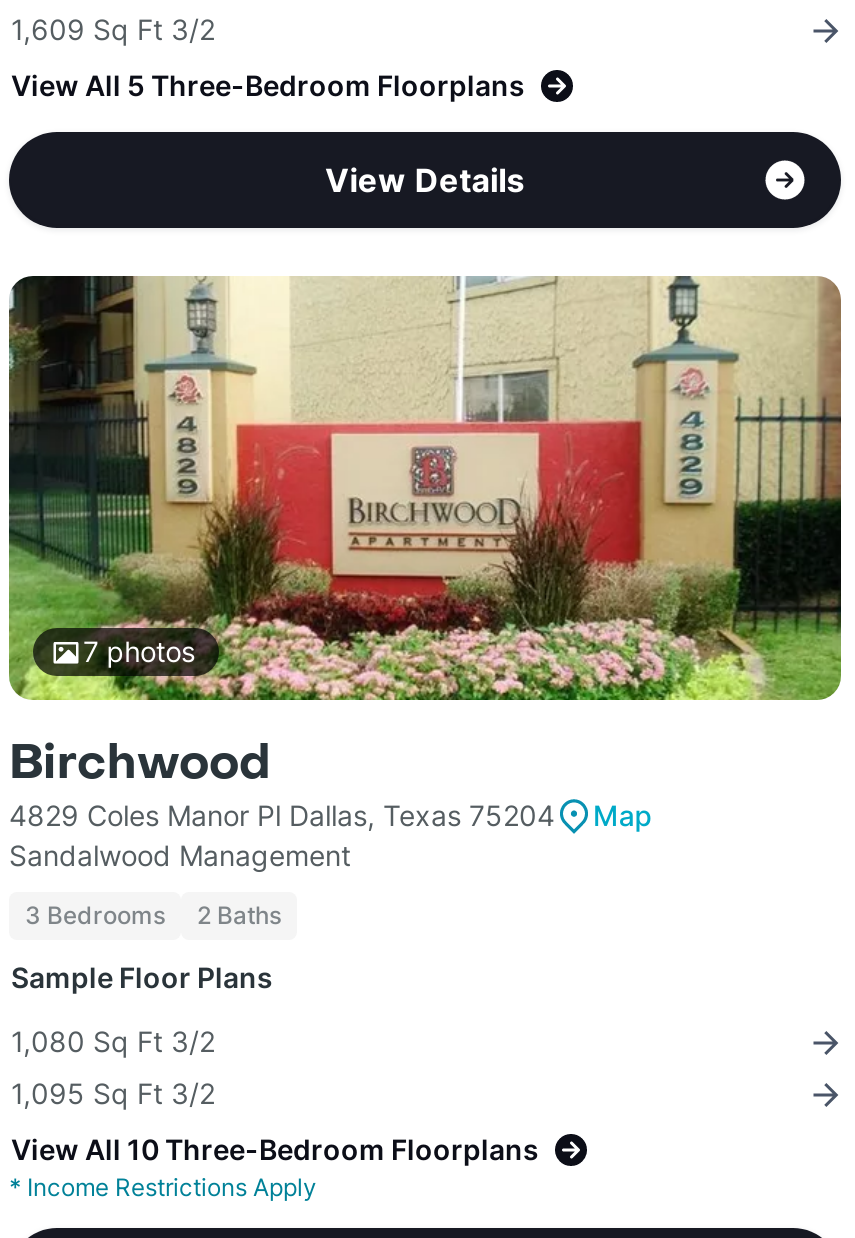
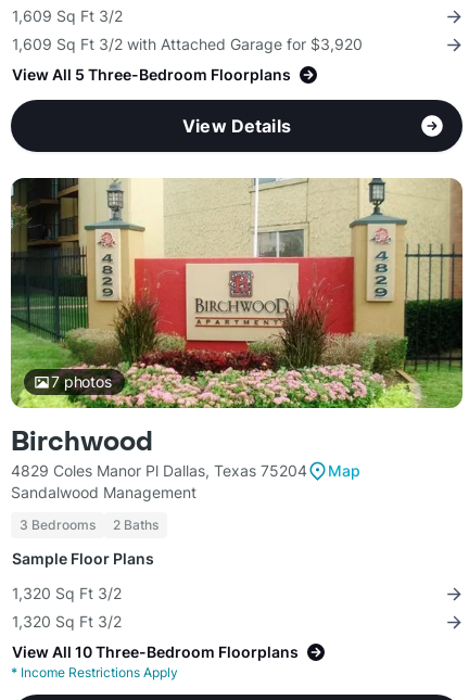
none -> [12,35,363,53] 1,609 Sq Ft 3/2 with Attached Garage for $3,920
[11,1024,215,1058] 1,080 Sq Ft 3/2 -> [12,584,122,603] 1,320 Sq Ft 3/2
[11,1076,215,1110] 1,095 Sq Ft 3/2 -> [12,612,122,631] 1,320 Sq Ft 3/2

